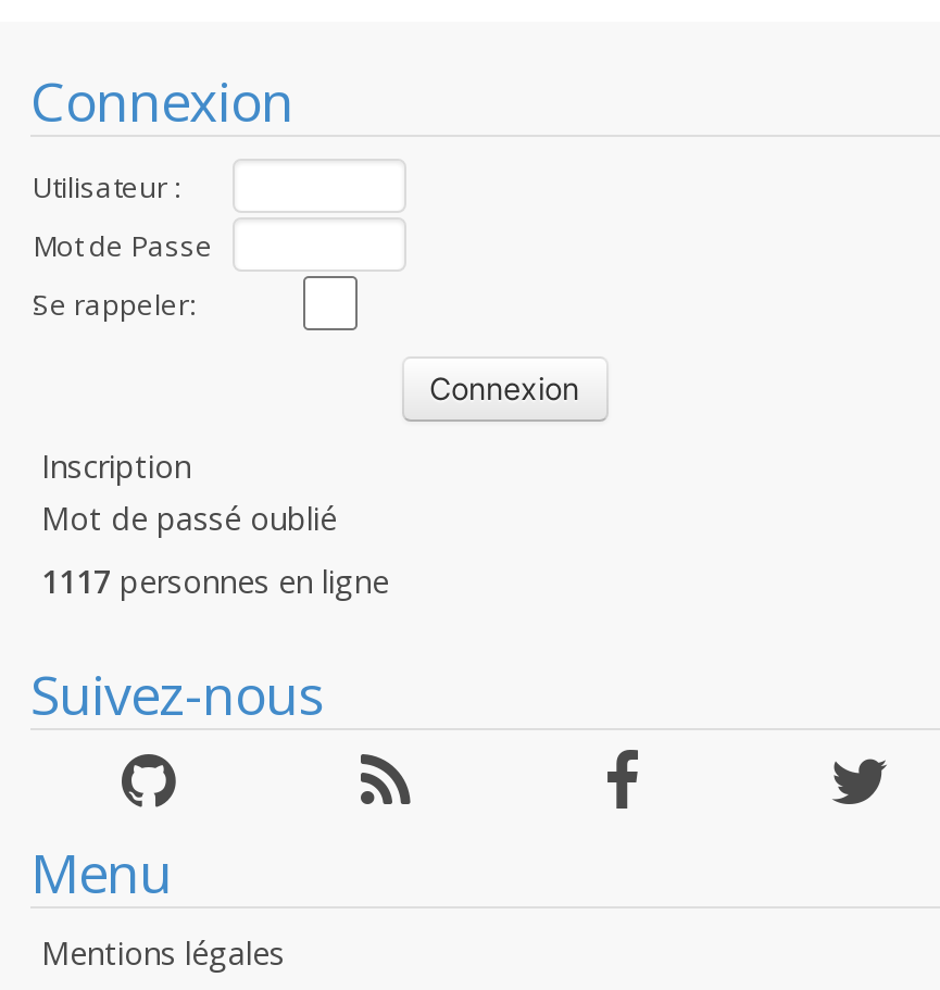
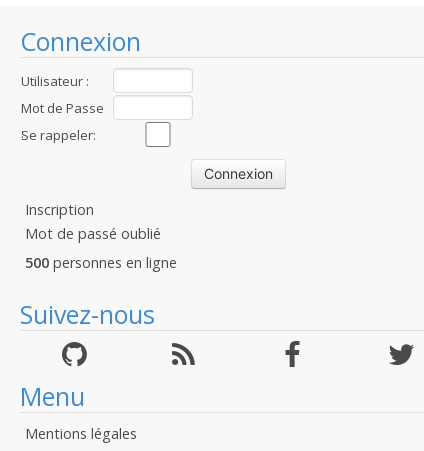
[41,561,389,602] 1117 personnes en ligne -> [25,253,177,272] 500 personnes en ligne

